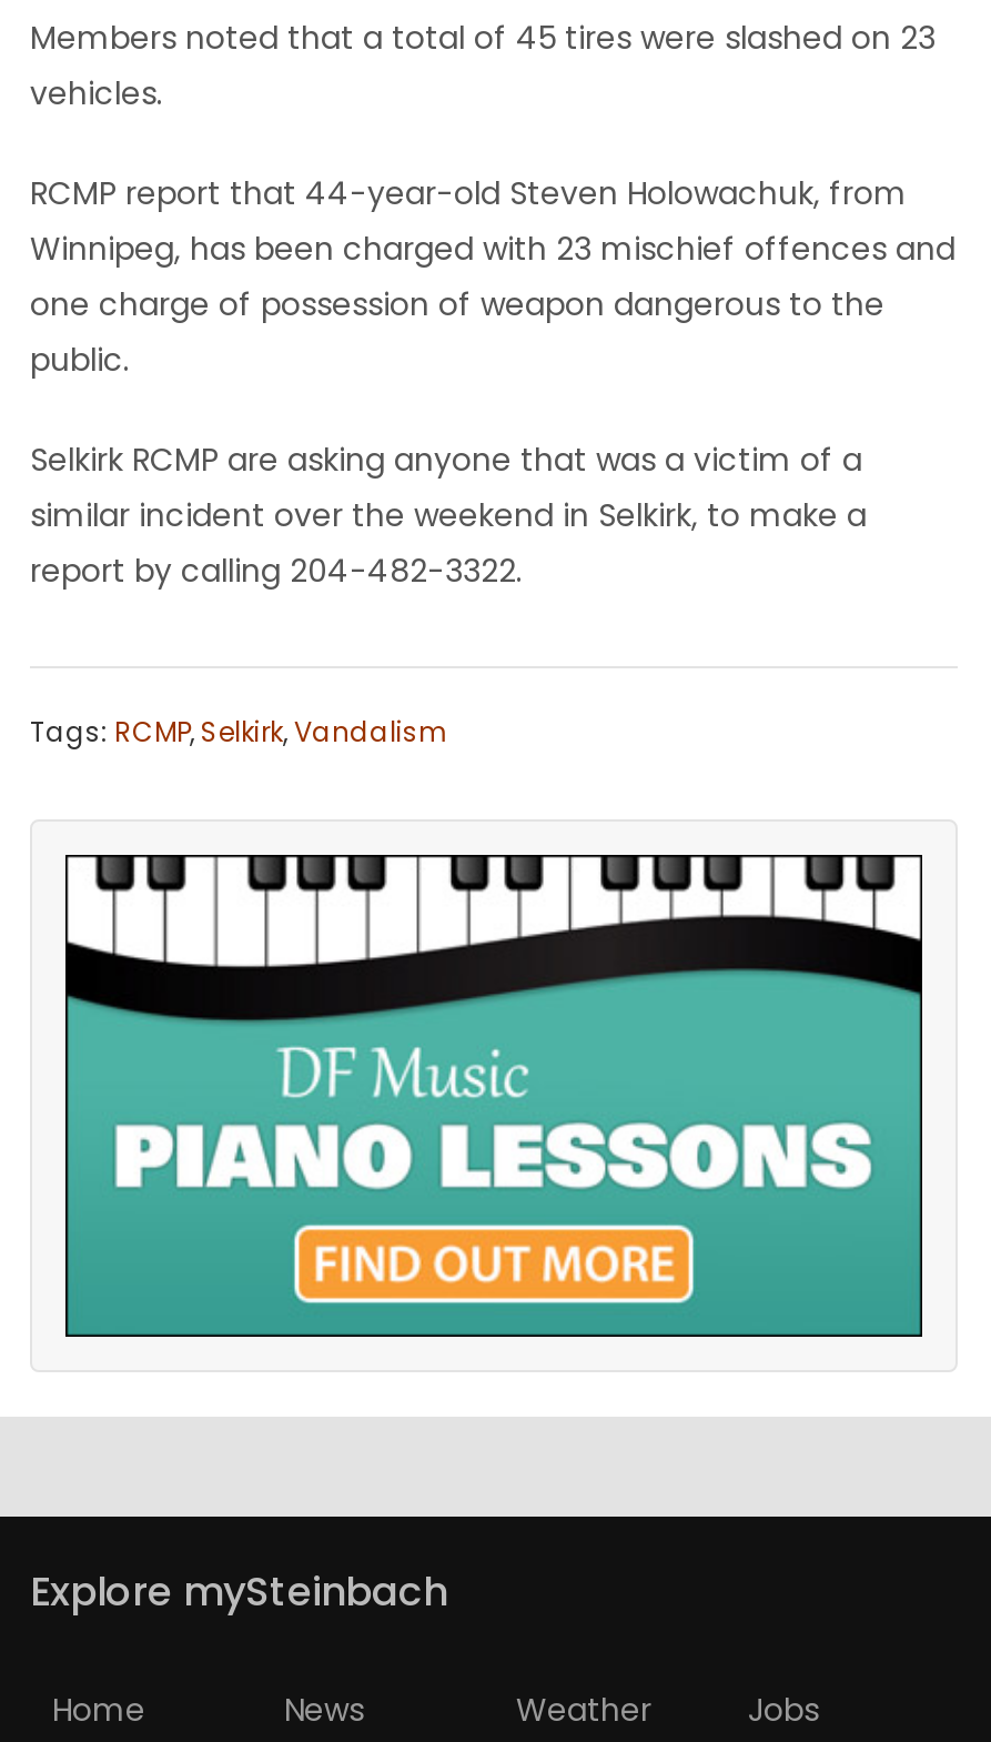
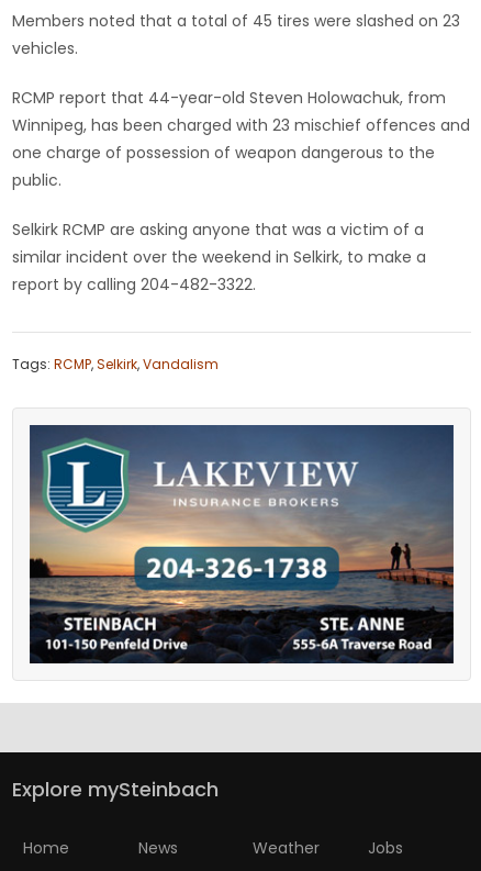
[63,853,924,1337] [image] -> [29,424,455,663] [image]

